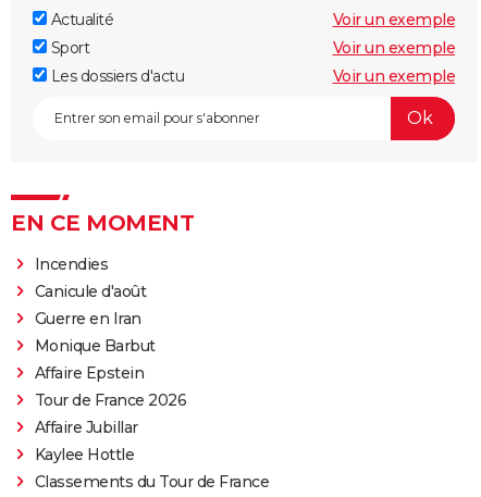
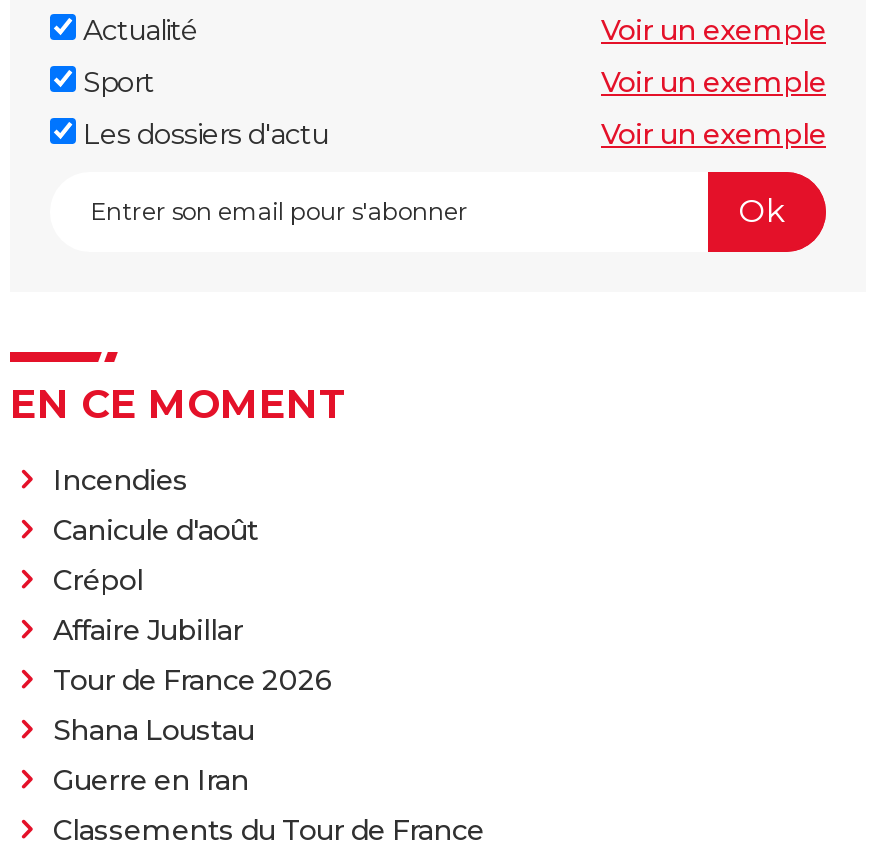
none -> [53,561,254,747] Crépol | Shana Loustau
moved [34,308,141,328] -> [53,761,249,797]: Guerre en Iran
[34,336,155,464] Monique Barbut | Affaire Epstein | Kaylee Hottle -> none
moved [34,390,186,437] -> [53,611,332,697]: Tour de France 2026 | Affaire Jubillar

